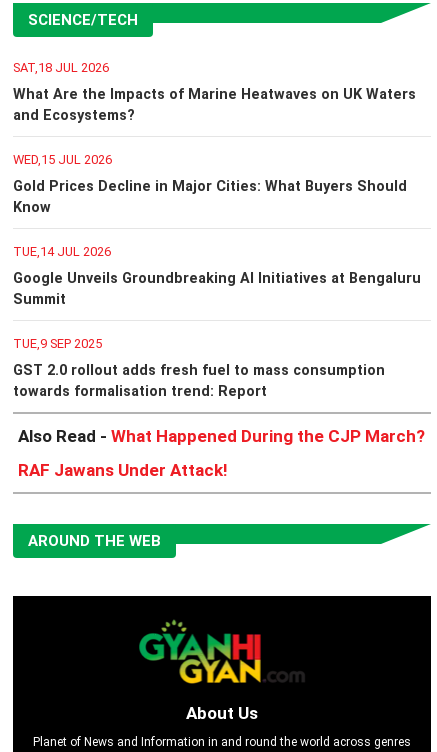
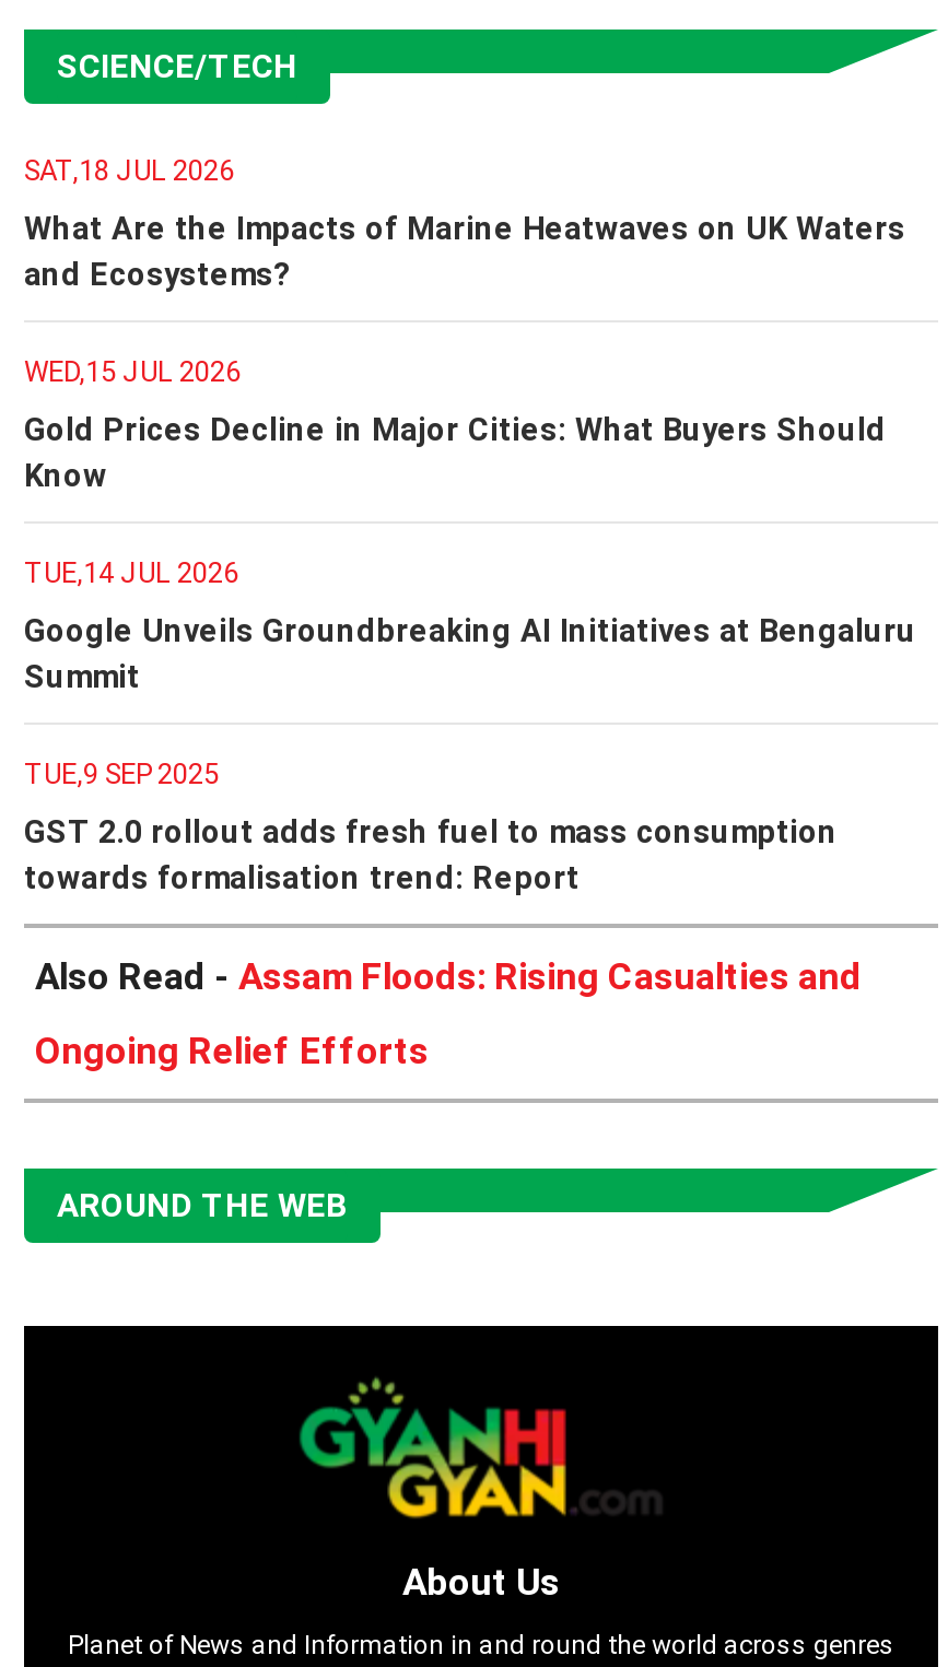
[18,426,425,446] Also Read - What Happened During the CJP March? -> [35,954,862,998] Also Read - Assam Floods: Rising Casualties and
[18,460,228,480] RAF Jawans Under Attack! -> [35,1028,429,1072] Ongoing Relief Efforts

